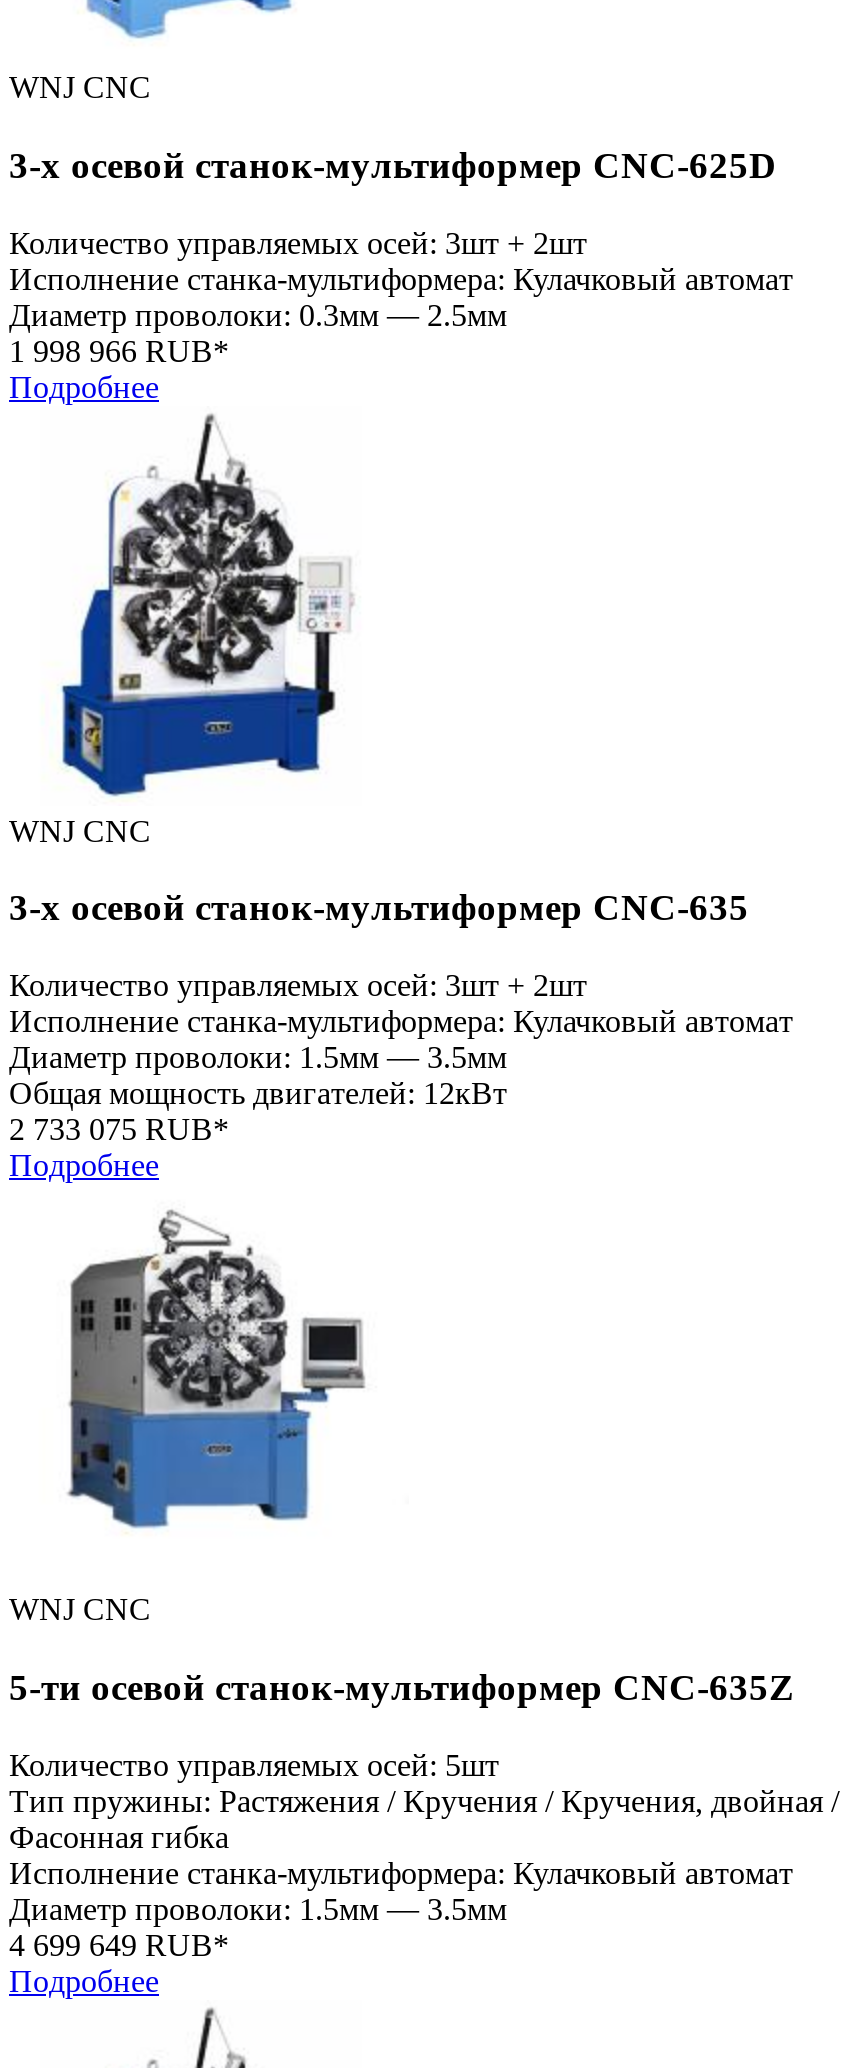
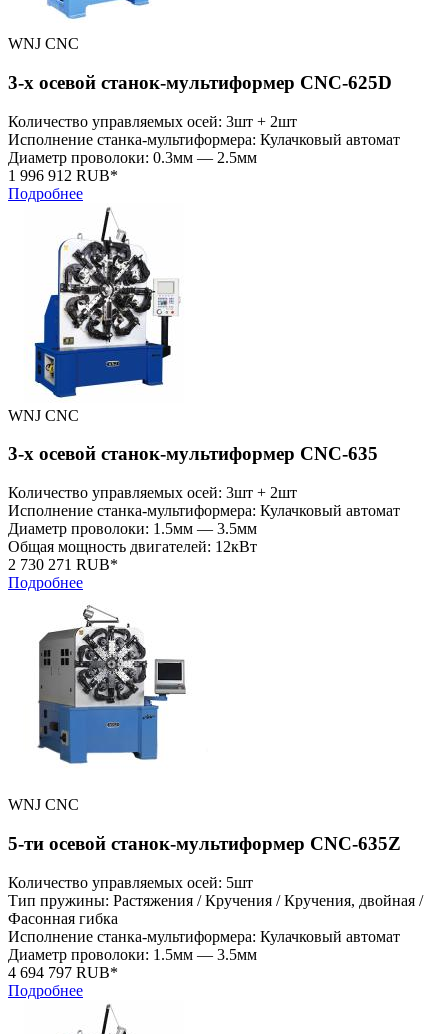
[9,333,229,367] 1 998 966 RUB* -> [8,167,118,184] 1 996 912 RUB*
[9,1112,229,1146] 2 733 075 RUB* -> [8,556,118,573] 2 730 271 RUB*
[9,1927,229,1961] 4 699 649 RUB* -> [8,963,118,980] 4 694 797 RUB*

